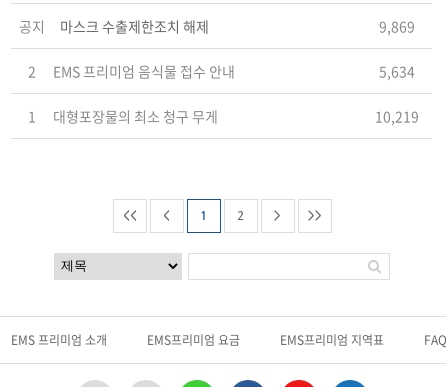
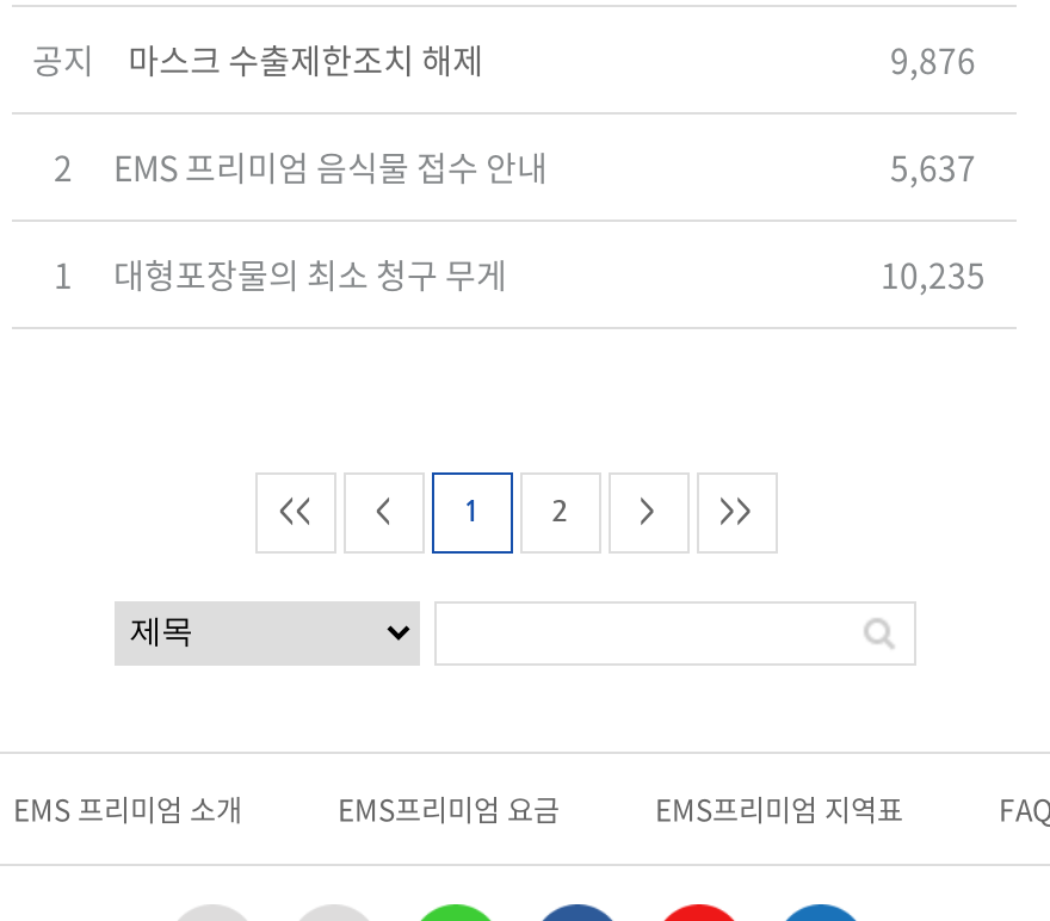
[379,16,415,36] 9,869 -> [890,36,976,83] 9,876
[379,61,415,81] 5,634 -> [890,143,976,191] 5,637
[375,106,419,126] 10,219 -> [880,250,985,298] 10,235

